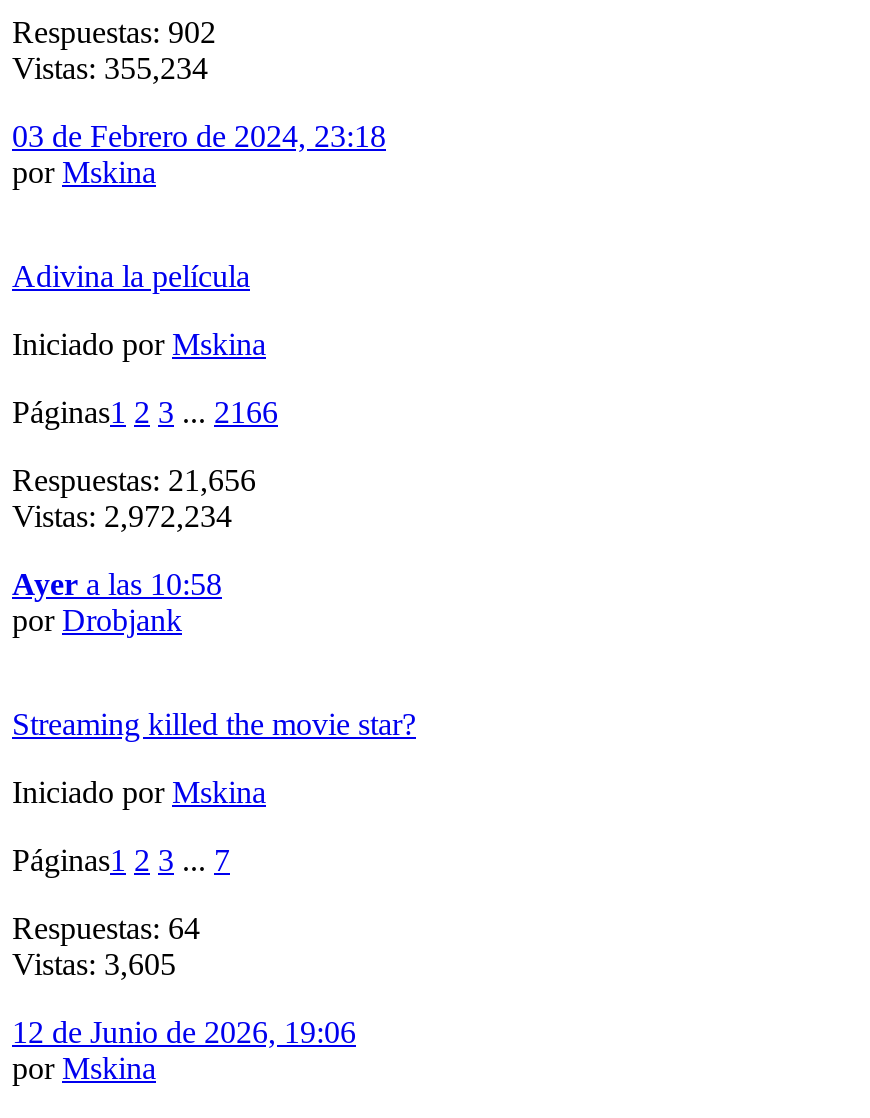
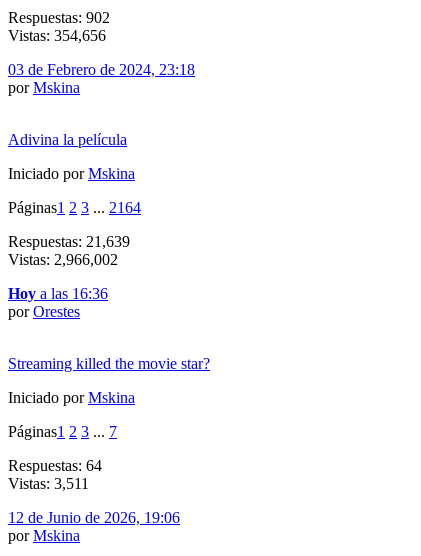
[12,52,208,86] Vistas: 355,234 -> [8,27,106,44] Vistas: 354,656
[12,396,278,430] Páginas1 2 3 ... 2166 -> [8,199,141,216] Páginas1 2 3 ... 2164
[12,464,256,498] Respuestas: 21,656 -> [8,233,130,250] Respuestas: 21,639
[12,500,232,534] Vistas: 2,972,234 -> [8,251,118,268] Vistas: 2,966,002
[12,568,222,602] Ayer a las 10:58 -> [8,285,108,302] Hoy a las 16:36
[12,604,182,638] por Drobjank -> [8,303,80,320] por Orestes
[12,948,176,982] Vistas: 3,605 -> [8,475,89,492] Vistas: 3,511

